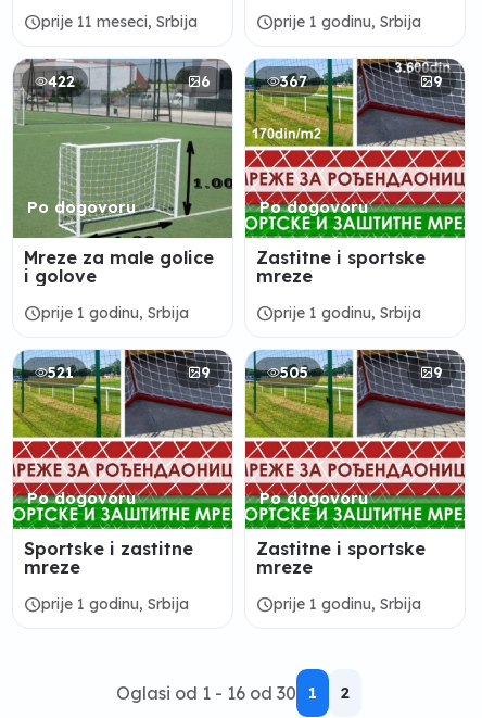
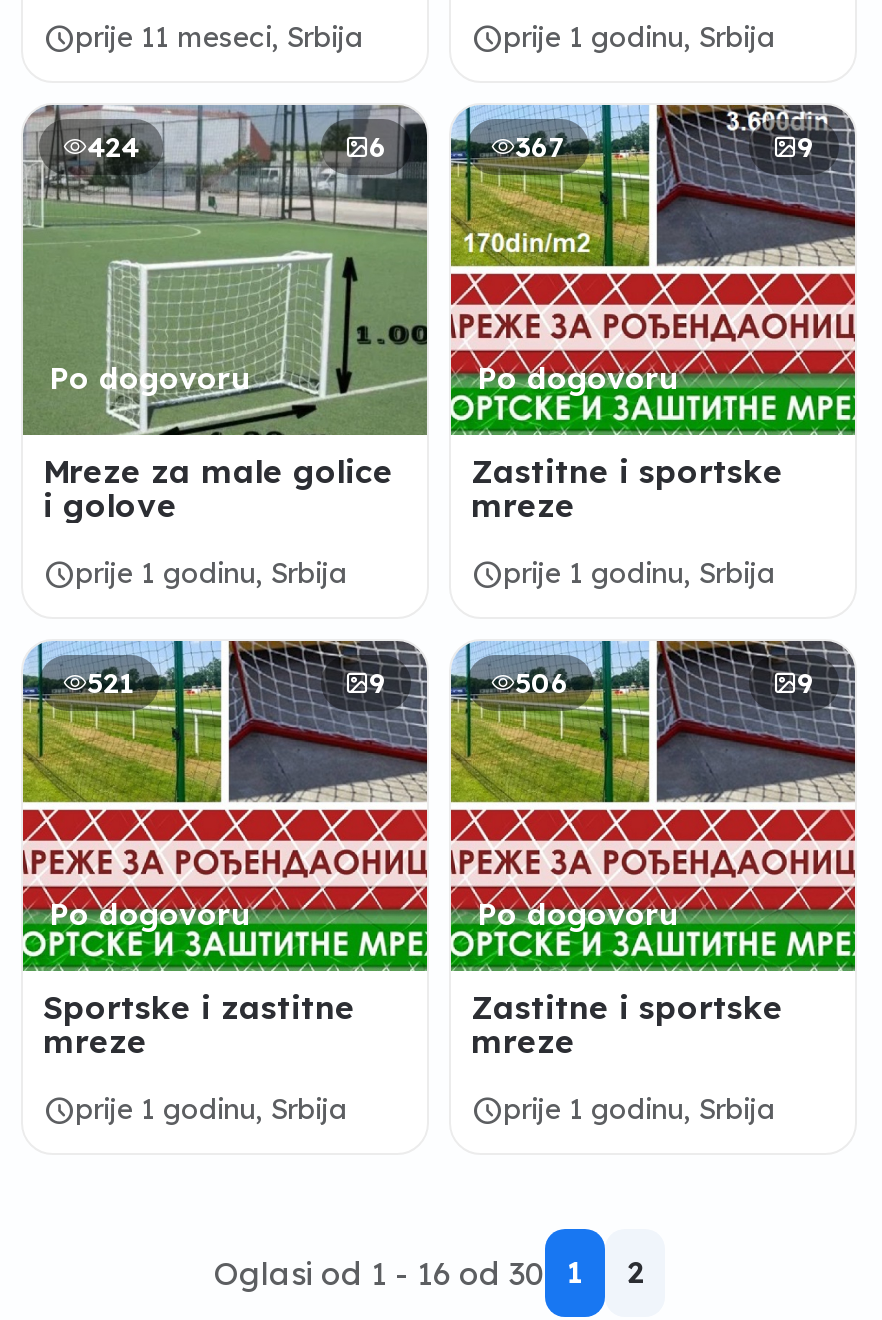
[48,71,75,91] 422 -> [87,129,139,165] 424
[280,363,308,382] 505 -> [515,665,569,701] 506

